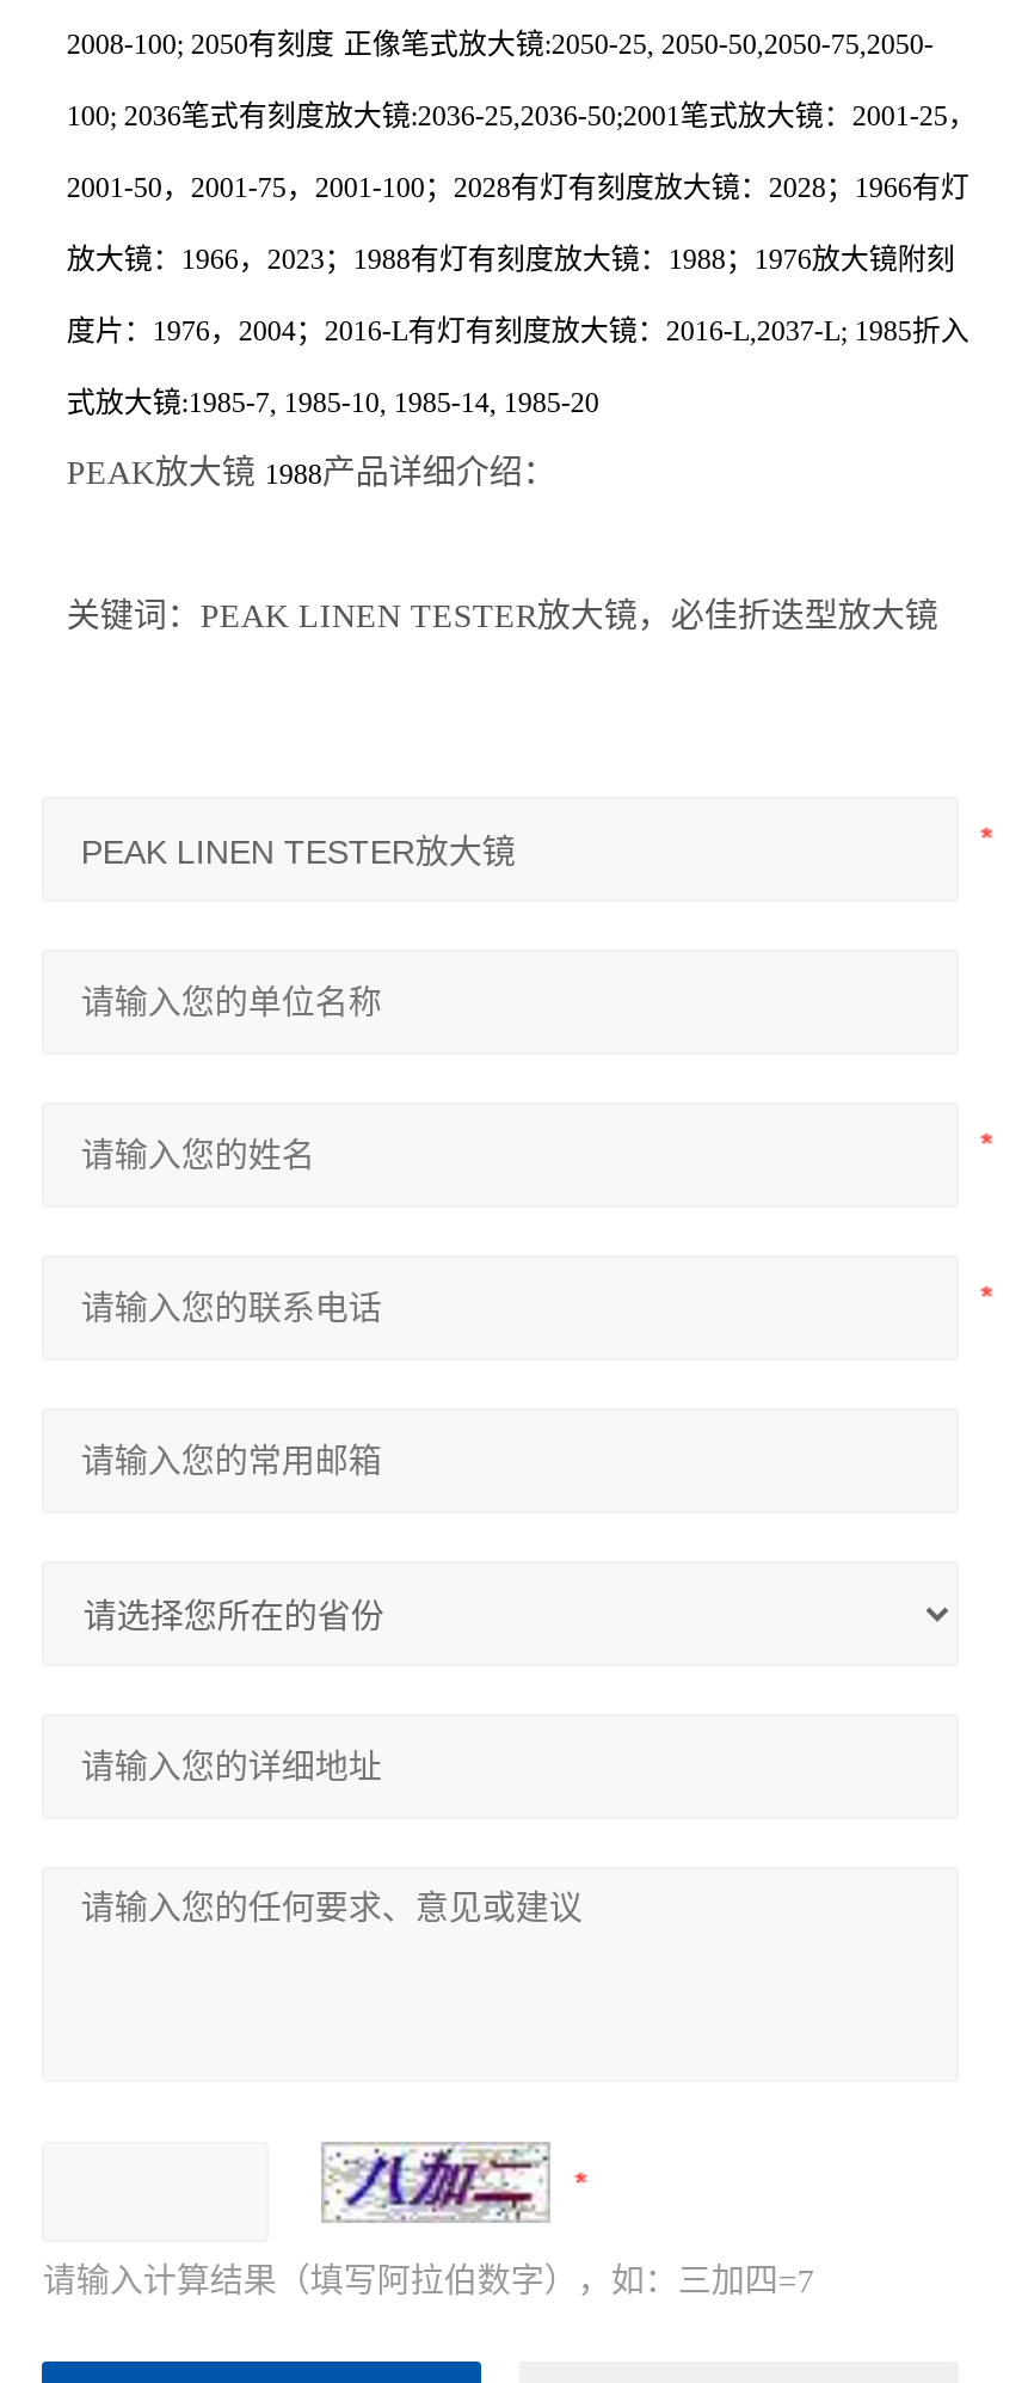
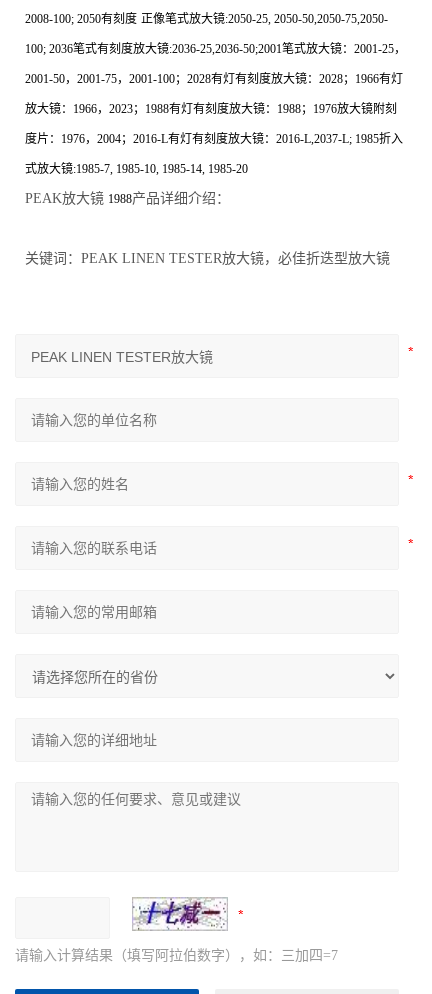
[321,2142,550,2223] [image] -> [132,897,227,930] [image]

